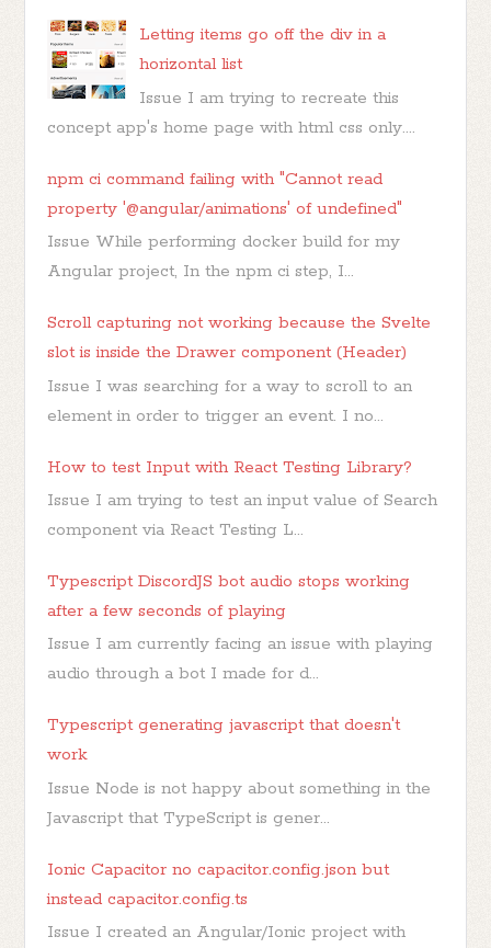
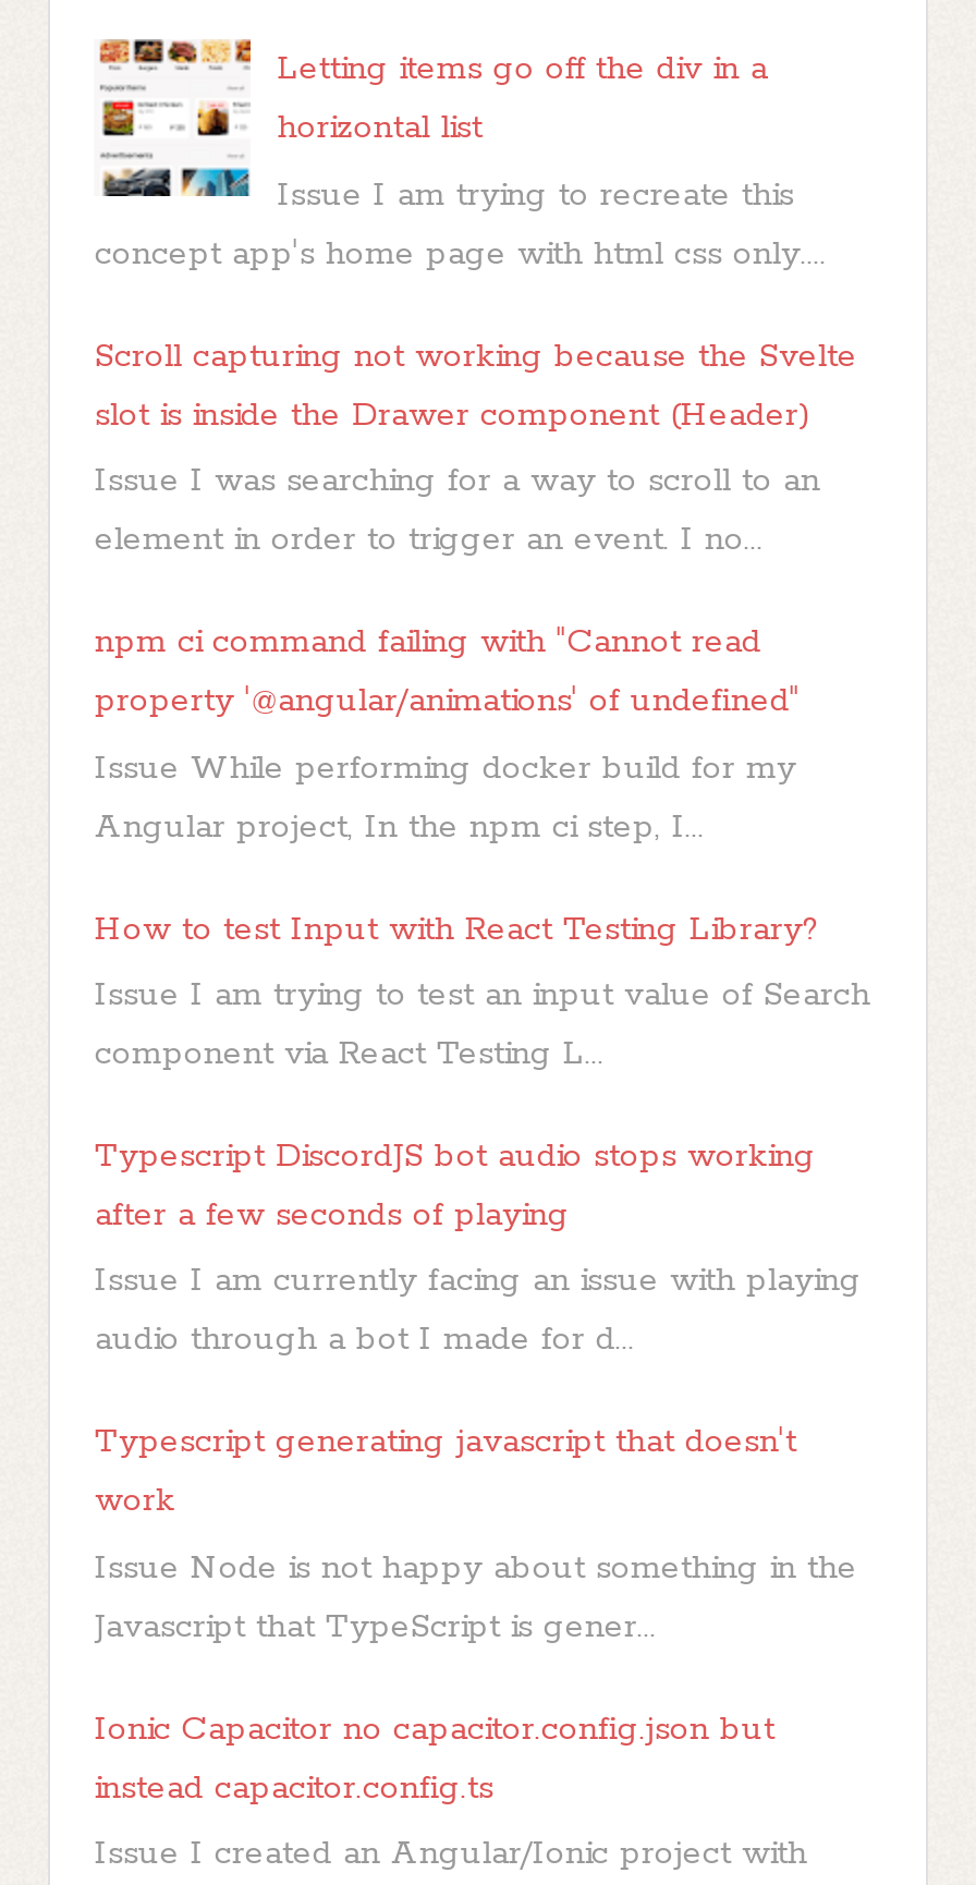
moved [48,169,403,282] -> [95,622,800,847]: npm ci command failing with "Cannot read | property '@angular/animations' of undefined" | Issue While performing docker build for my | Angular project, In the npm ci step, I...
moved [48,313,431,426] -> [95,335,857,560]: Scroll capturing not working because the Svelte | slot is inside the Drawer component (Header) | Issue I was searching for a way to scroll to an | element in order to trigger an event. I no...

